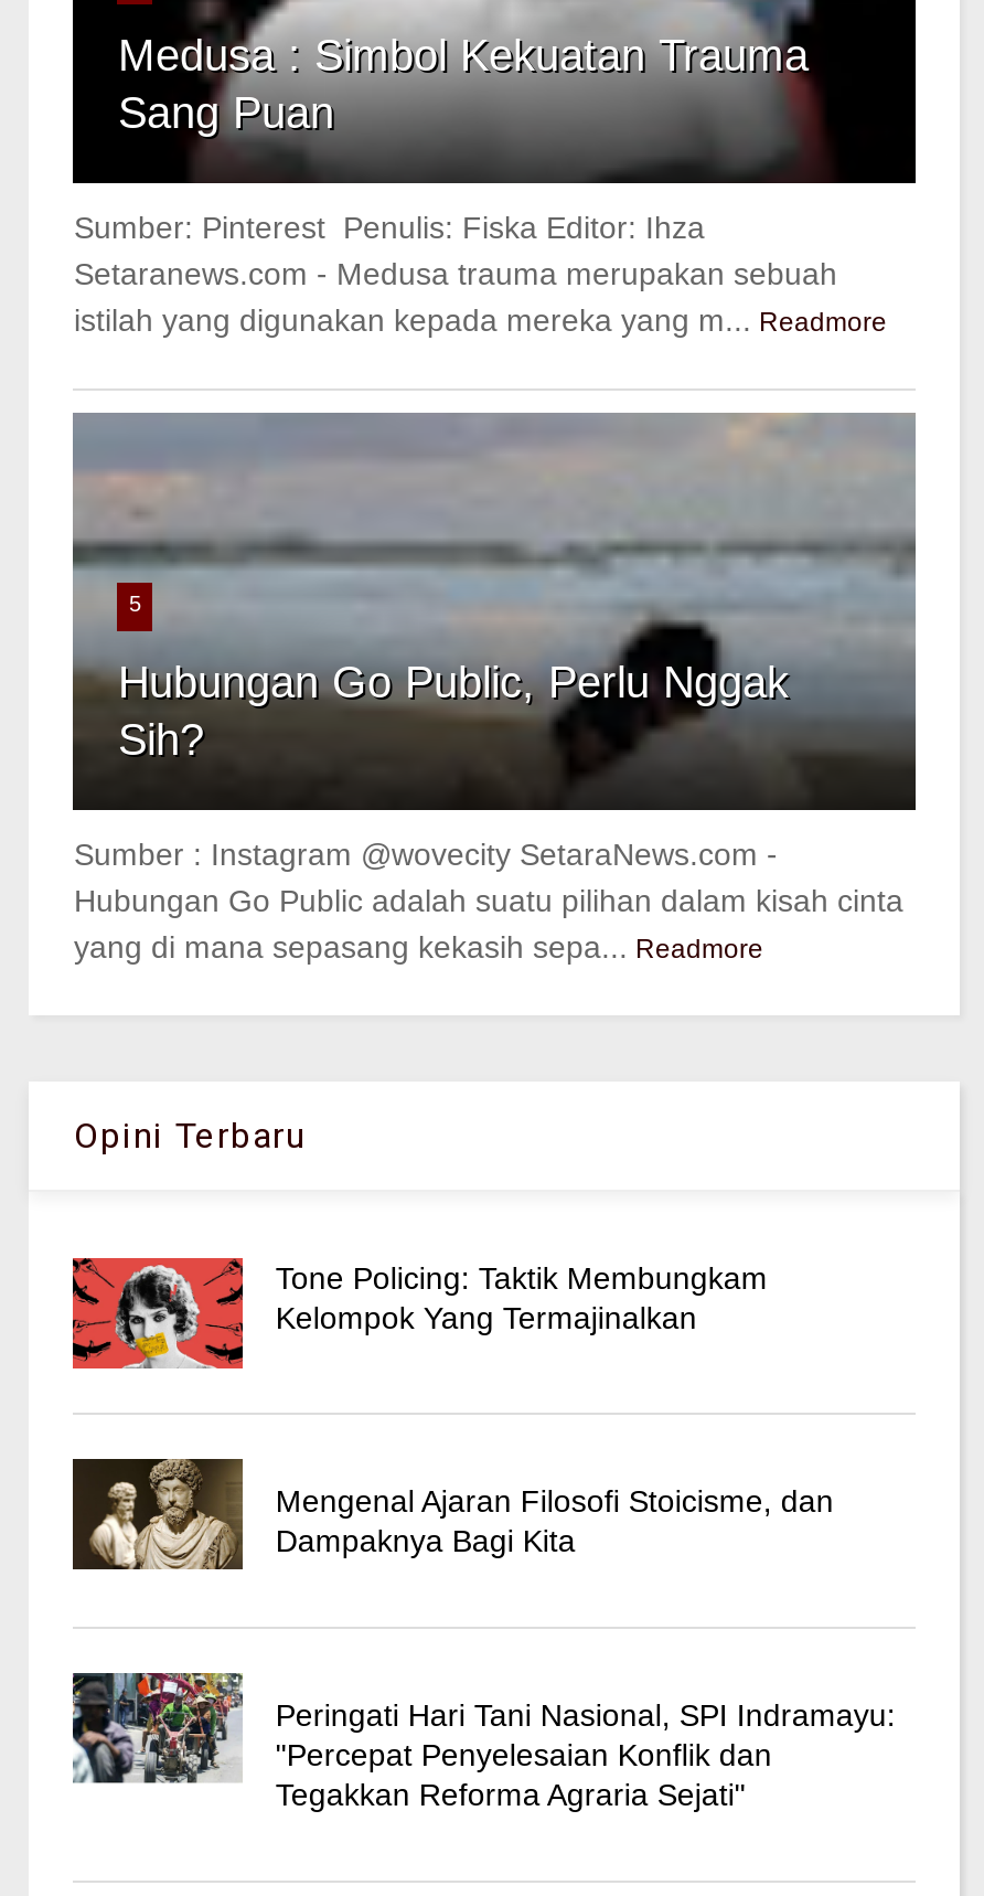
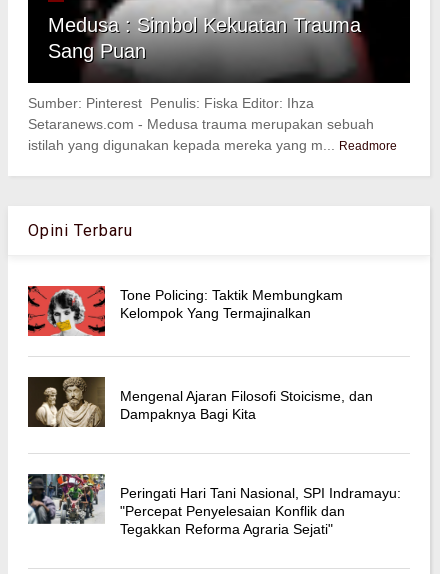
[71,413,918,965] [image] | 5 | Hubungan Go Public, Perlu Nggak | Sih? | Sumber : Instagram @wovecity SetaraNews.com - | Hubungan Go Public adalah suatu pilihan dalam kisah cinta | yang di mana sepasang kekasih sepa... Readmore -> none

